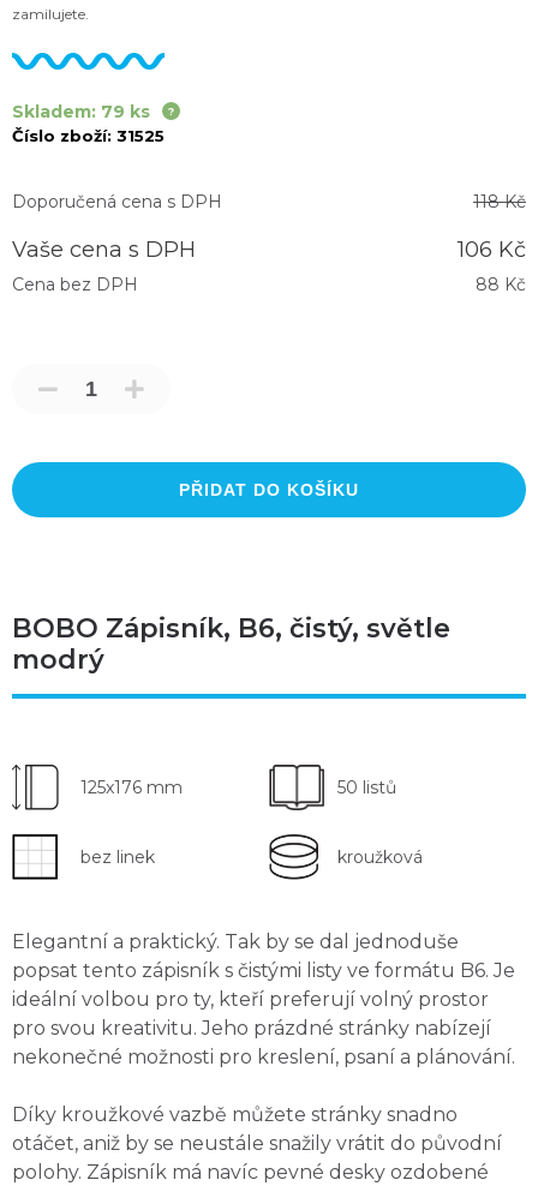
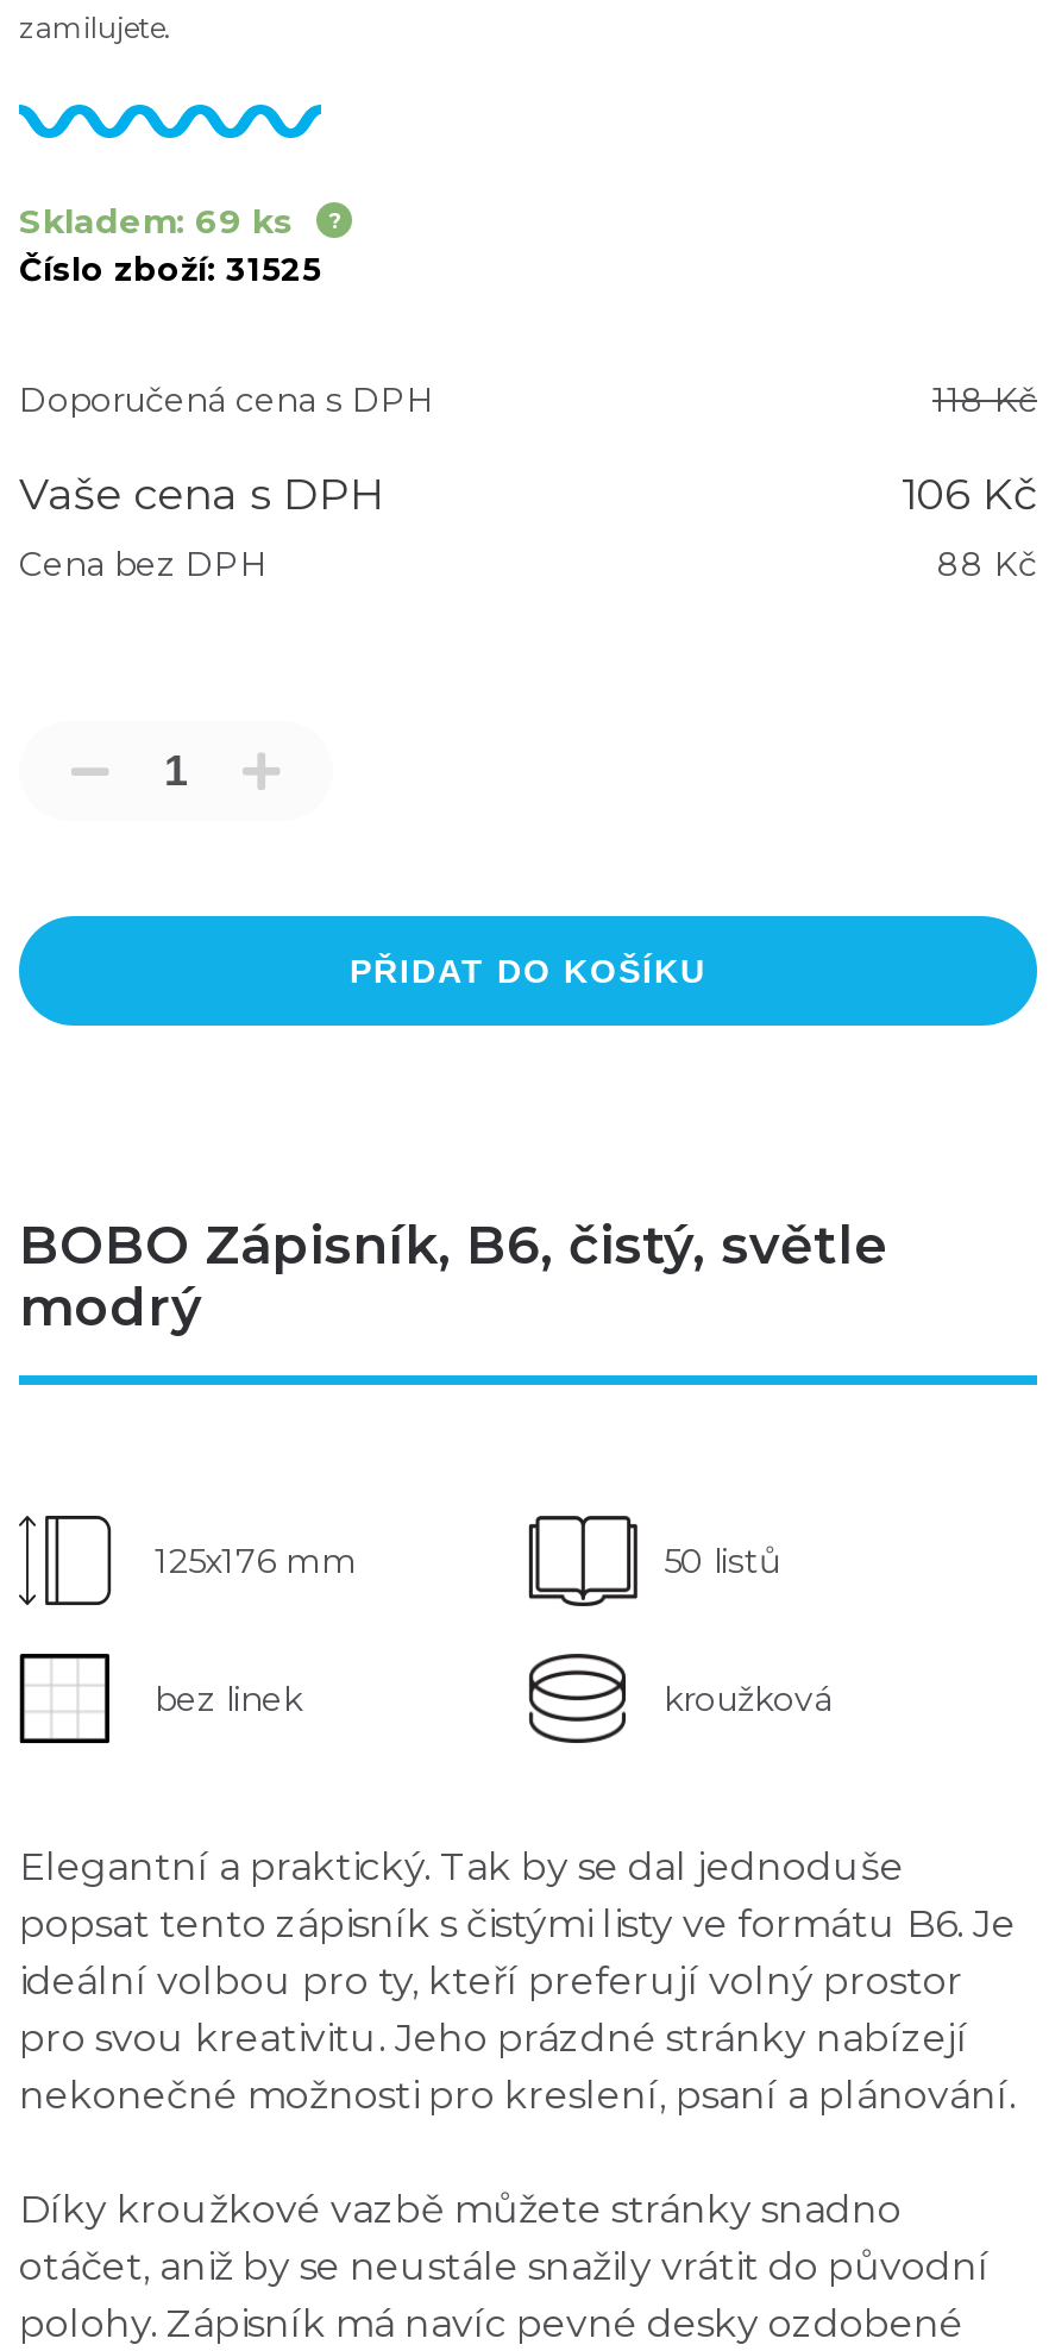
[12,100,150,122] Skladem: 79 ks -> [19,199,293,242] Skladem: 69 ks

